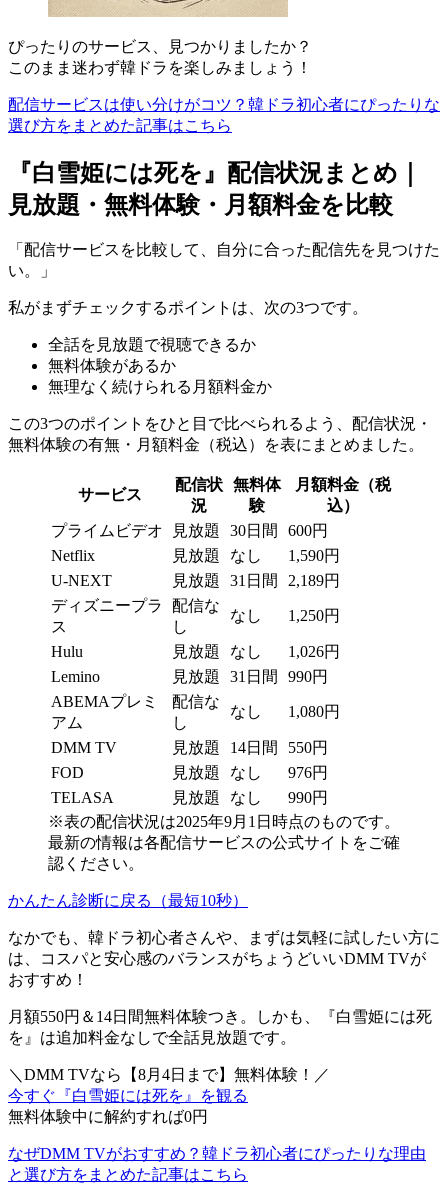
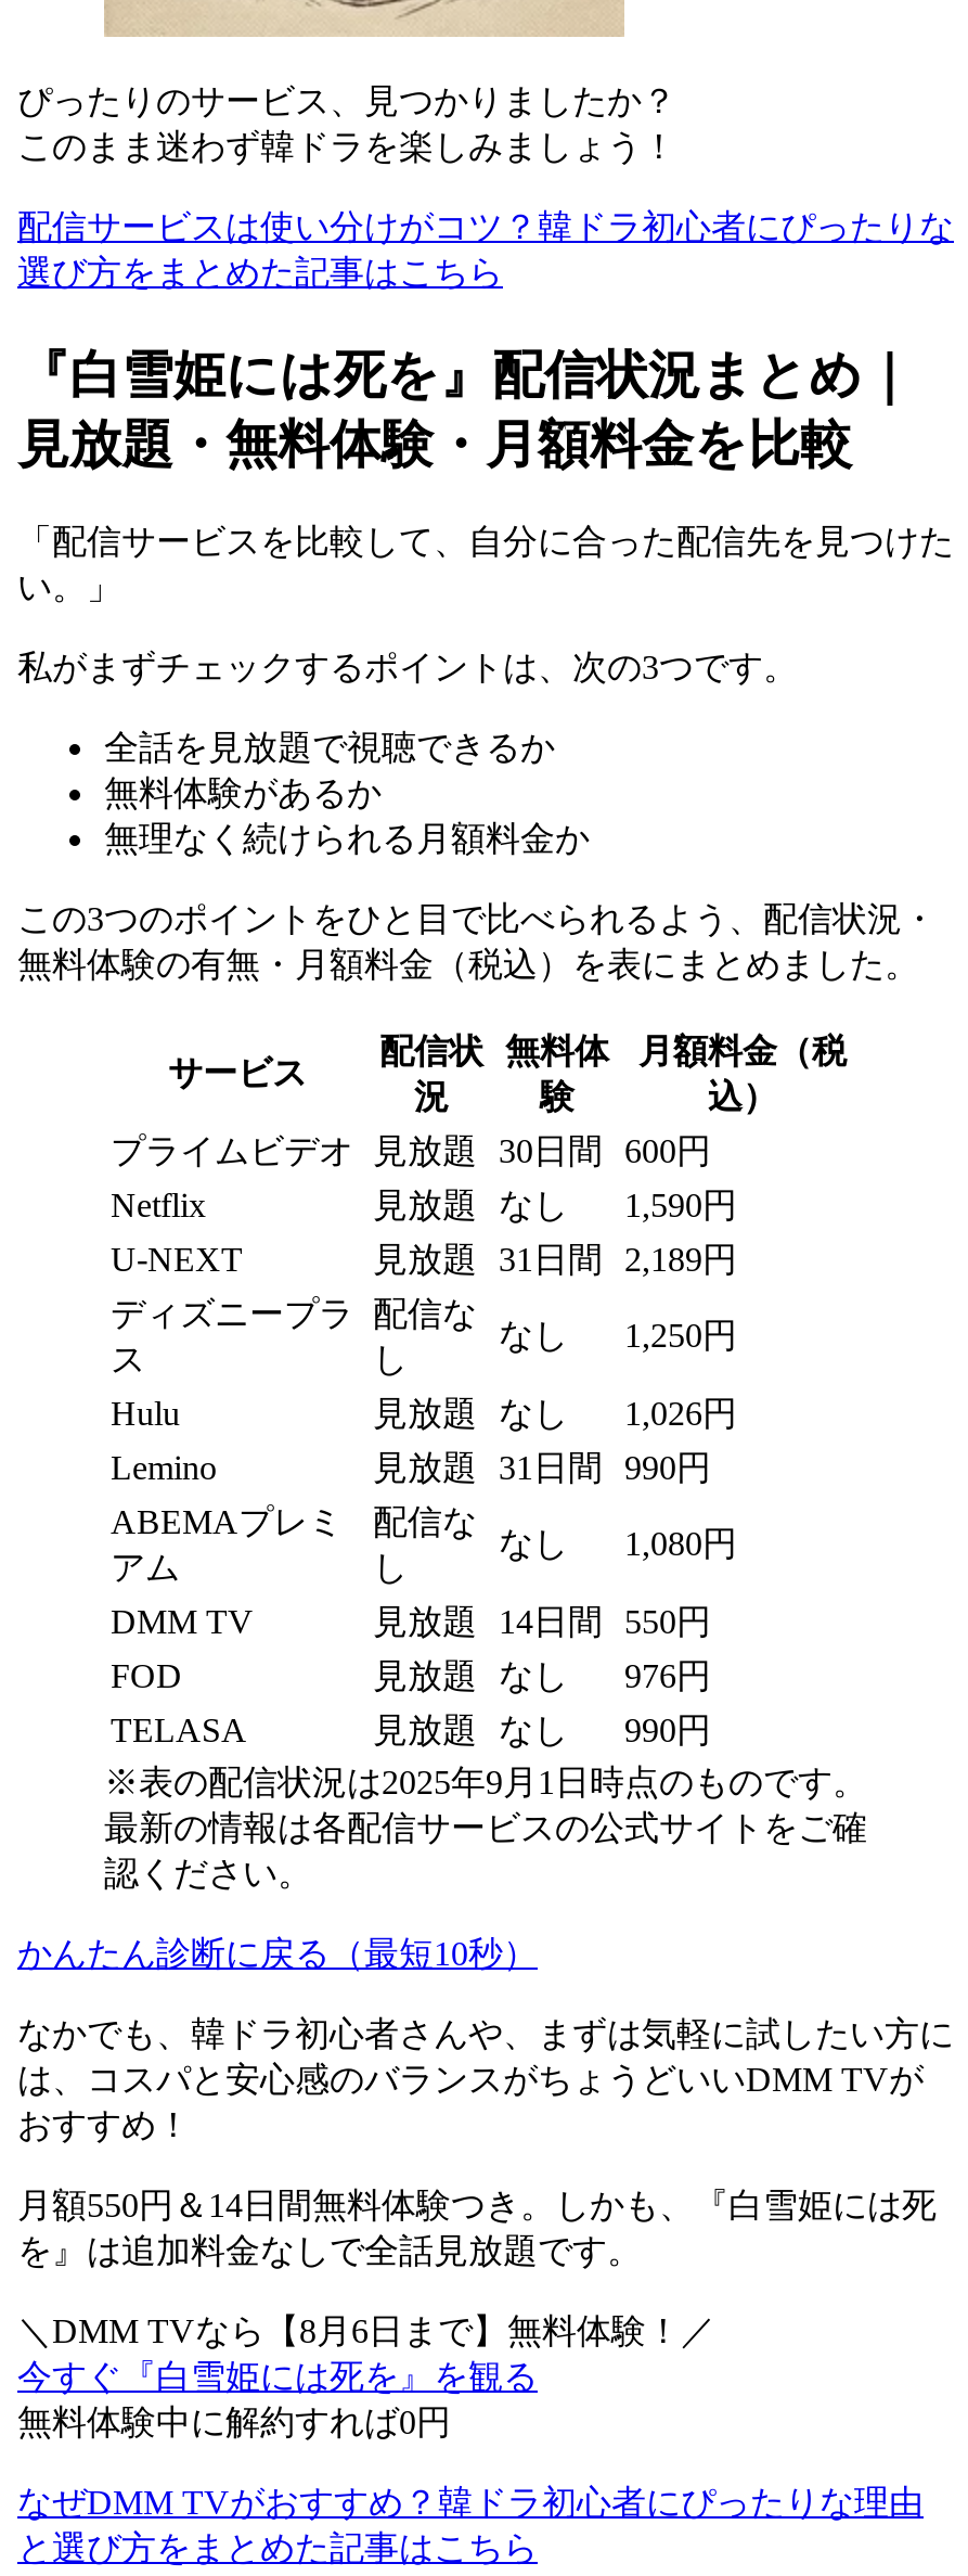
[8,1066,330,1083] ＼DMM TVなら【8月4日まで】無料体験！／ -> [17,2313,715,2350] ＼DMM TVなら【8月6日まで】無料体験！／

